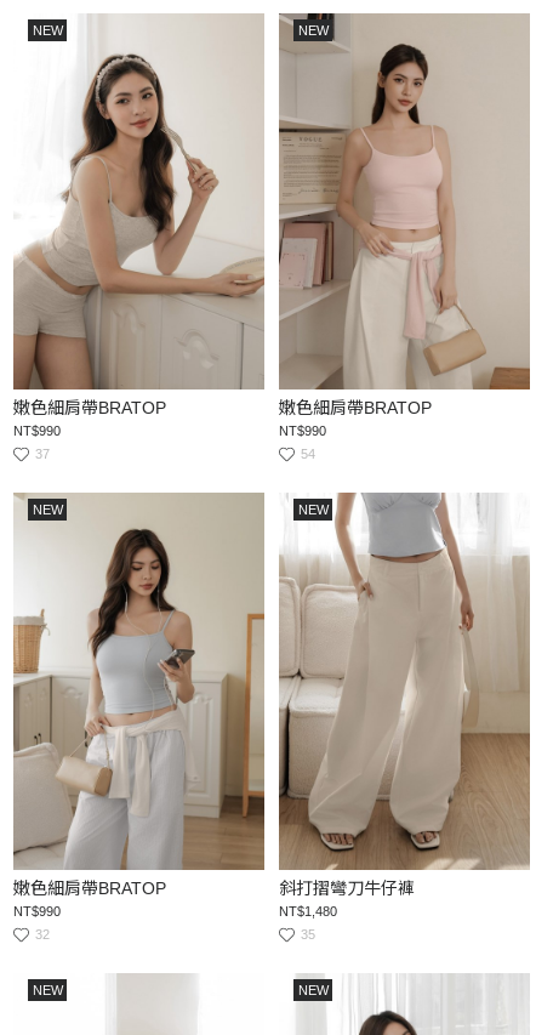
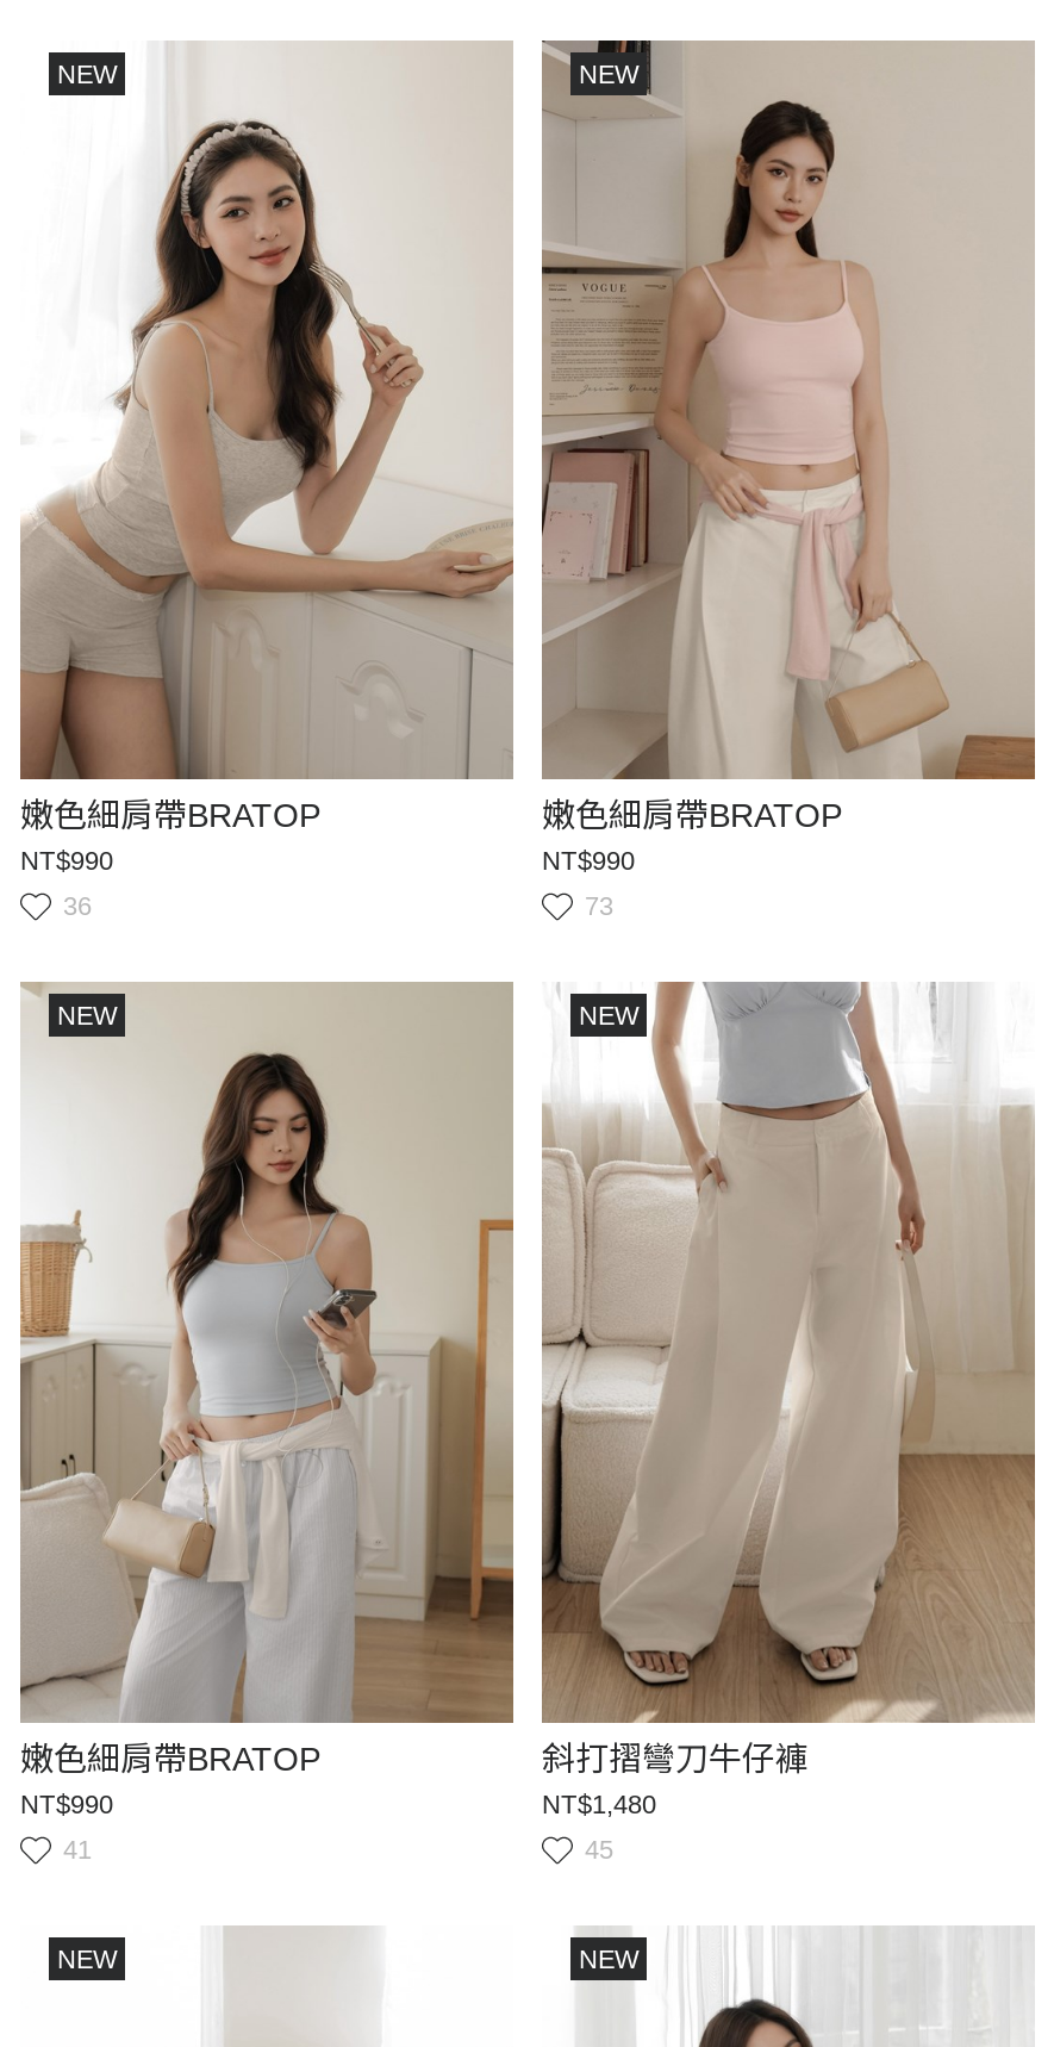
[35,447,50,461] 37 -> [63,892,92,920] 36
[301,447,315,461] 54 -> [585,892,613,920] 73
[35,927,50,941] 32 -> [63,1834,92,1863] 41
[301,927,315,941] 35 -> [585,1834,613,1863] 45

